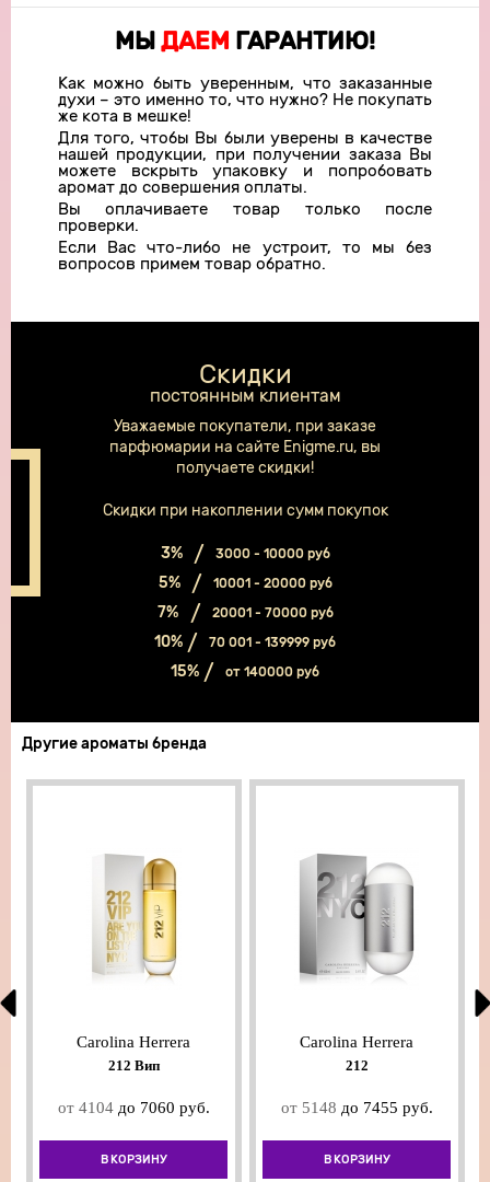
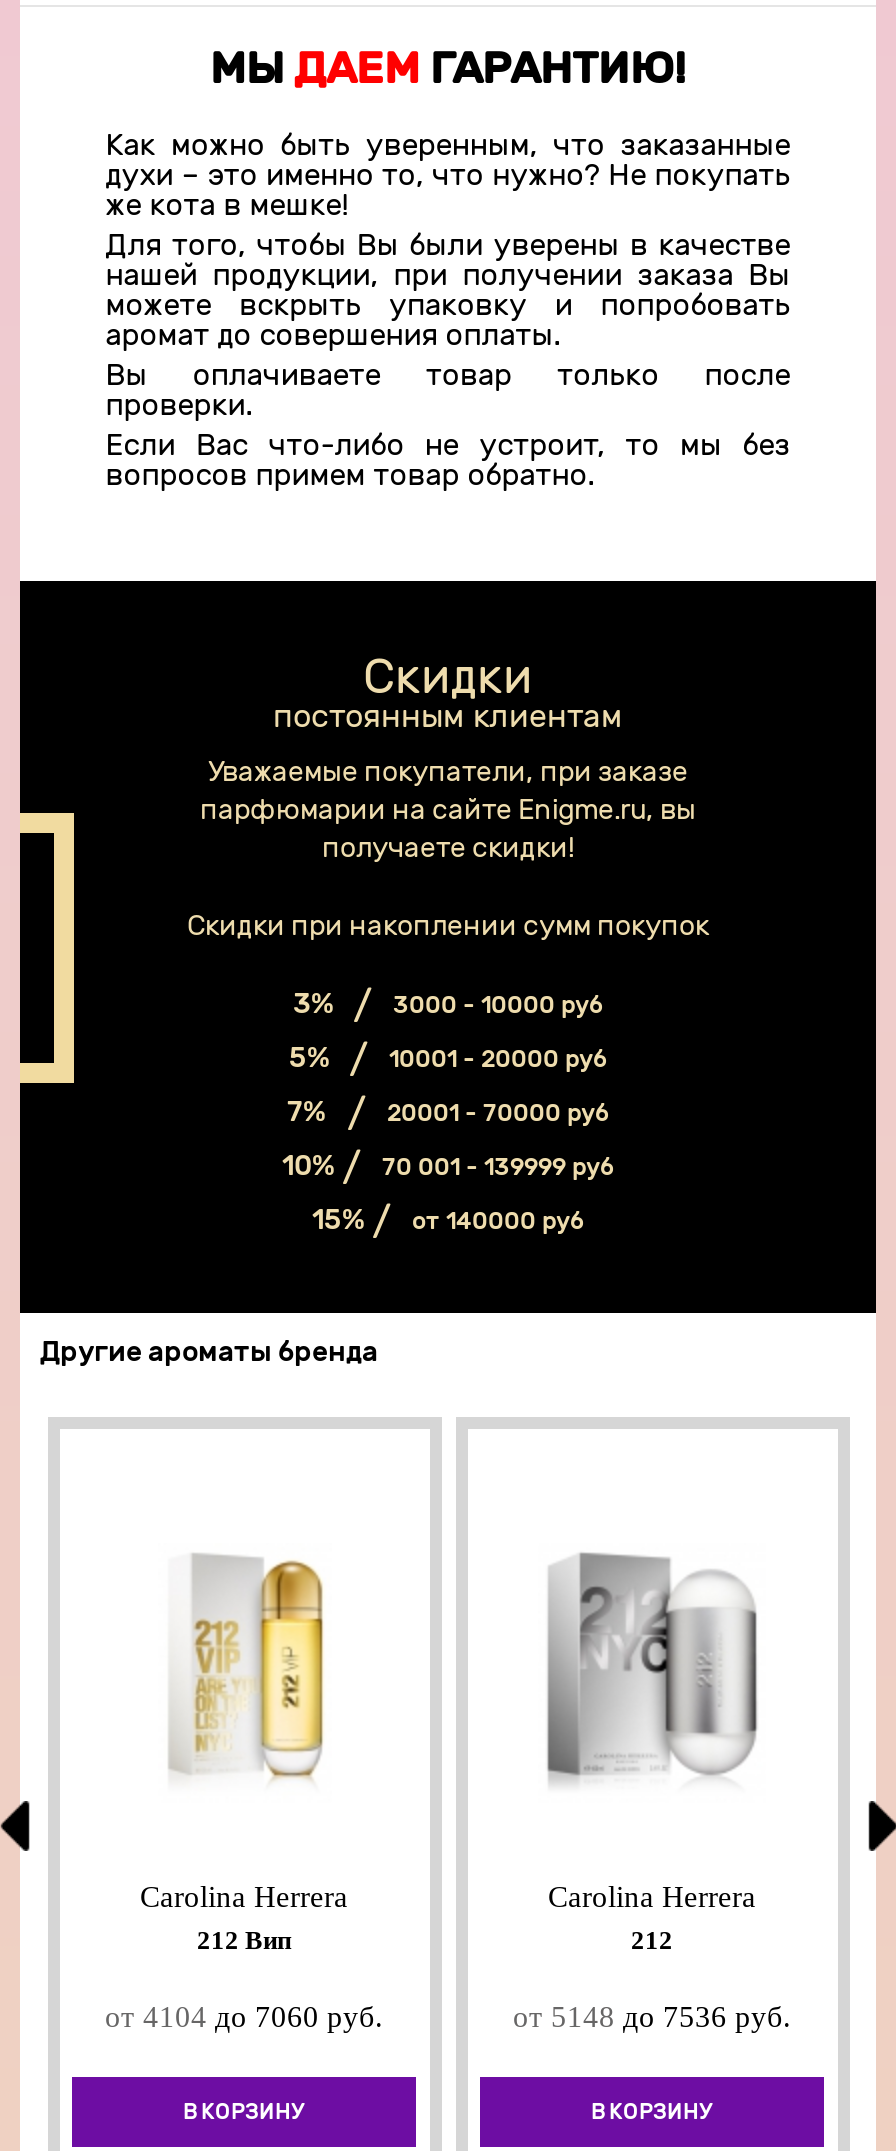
[281,1098,433,1116] от 5148 до 7455 руб. -> [513,2000,791,2033] от 5148 до 7536 руб.

